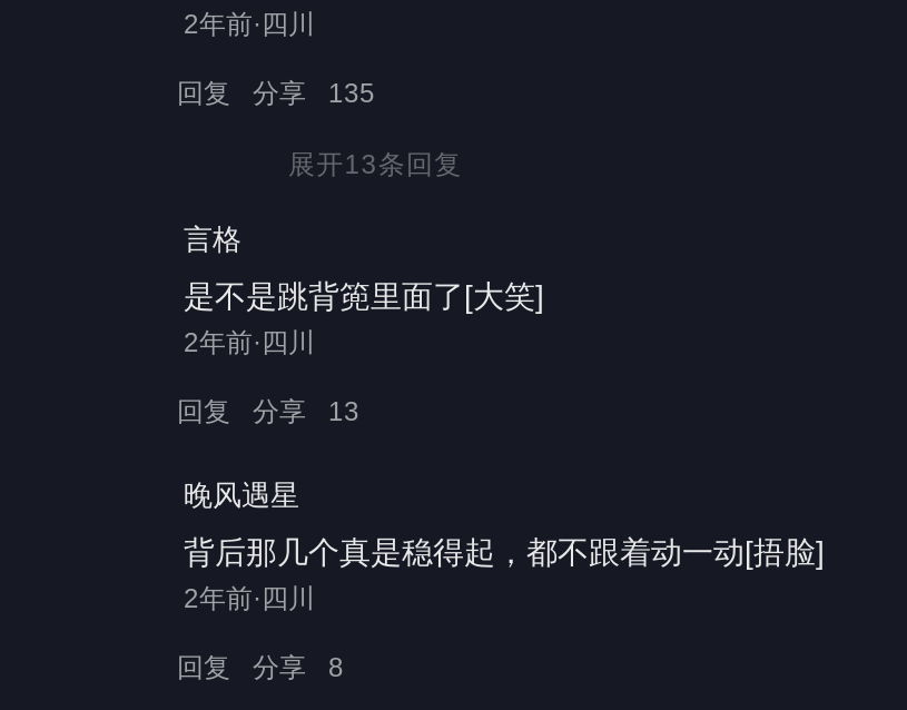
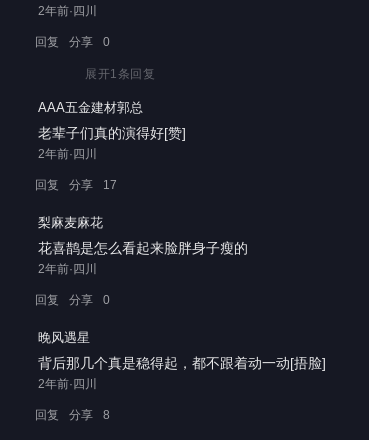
[177,78,375,109] 回复 分享 135 -> [35,35,110,49] 回复 分享 0
[288,150,462,181] 展开13条回复 -> [85,67,156,81] 展开1条回复
[184,223,241,256] 言格 -> [38,100,143,115] AAA五金建材郭总
[184,278,544,314] 是不是跳背篼里面了[大笑] -> [38,125,186,141] 老辈子们真的演得好[赞]
[328,396,359,427] 13 -> [35,178,248,307] 17 | 分享 | 回复 | 梨麻麦麻花 | 花喜鹊是怎么看起来脸胖身子瘦的 | 2年前·四川 | 0

